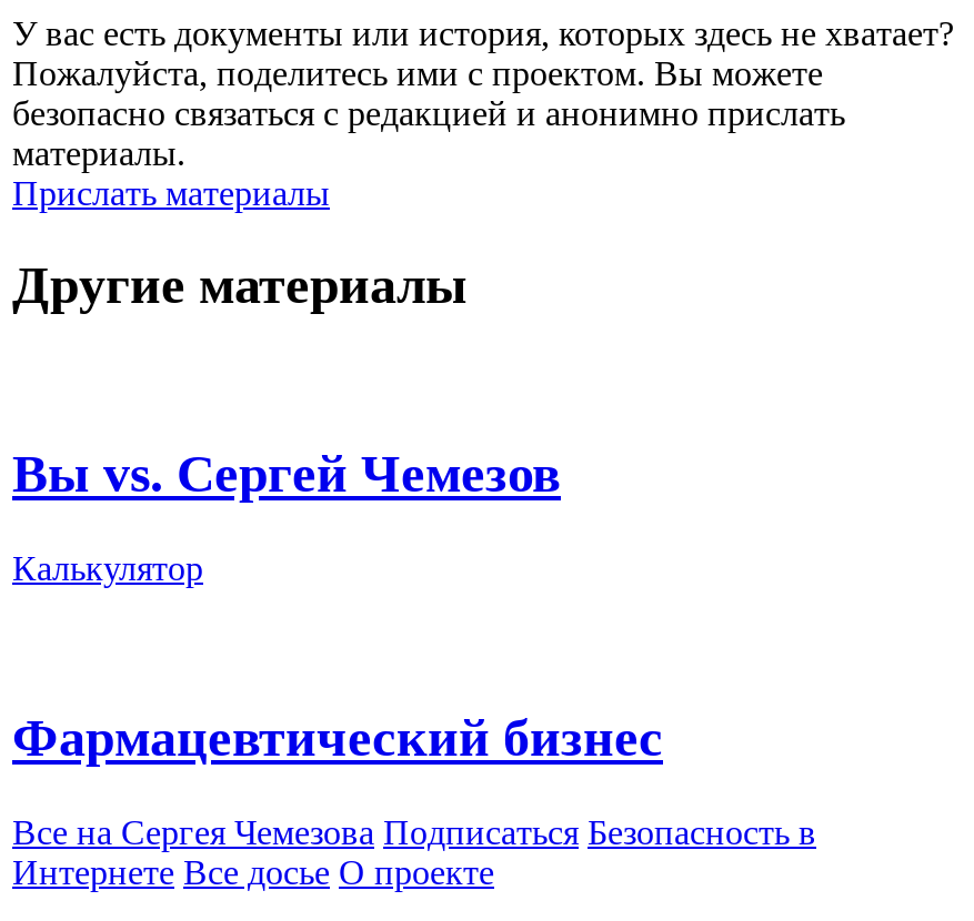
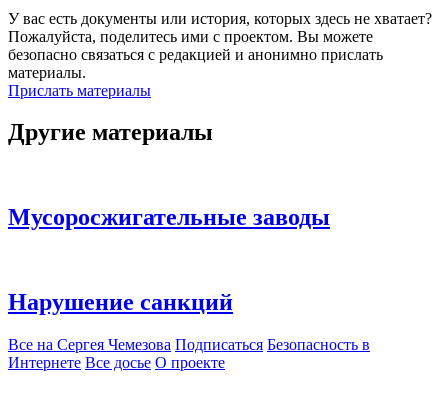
[12,446,663,767] Вы vs. Сергей Чемезов | Калькулятор | Фармацевтический бизнес -> [8,204,330,315] Мусоросжигательные заводы | Нарушение санкций

